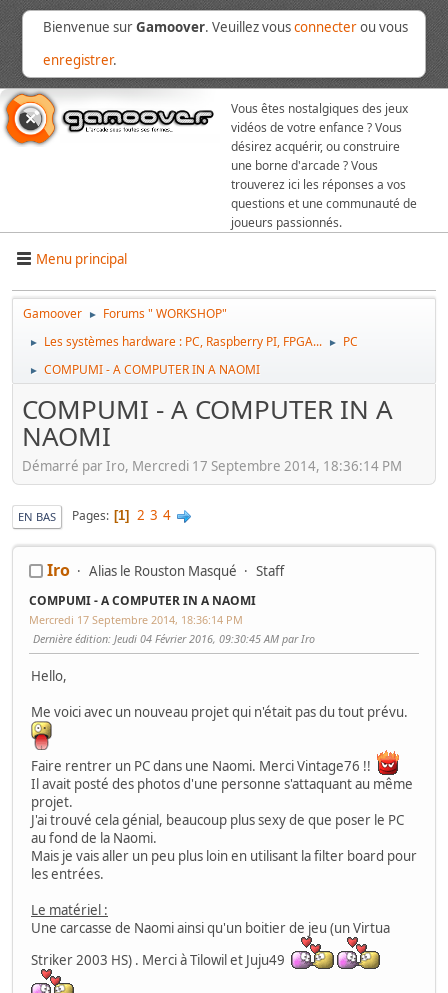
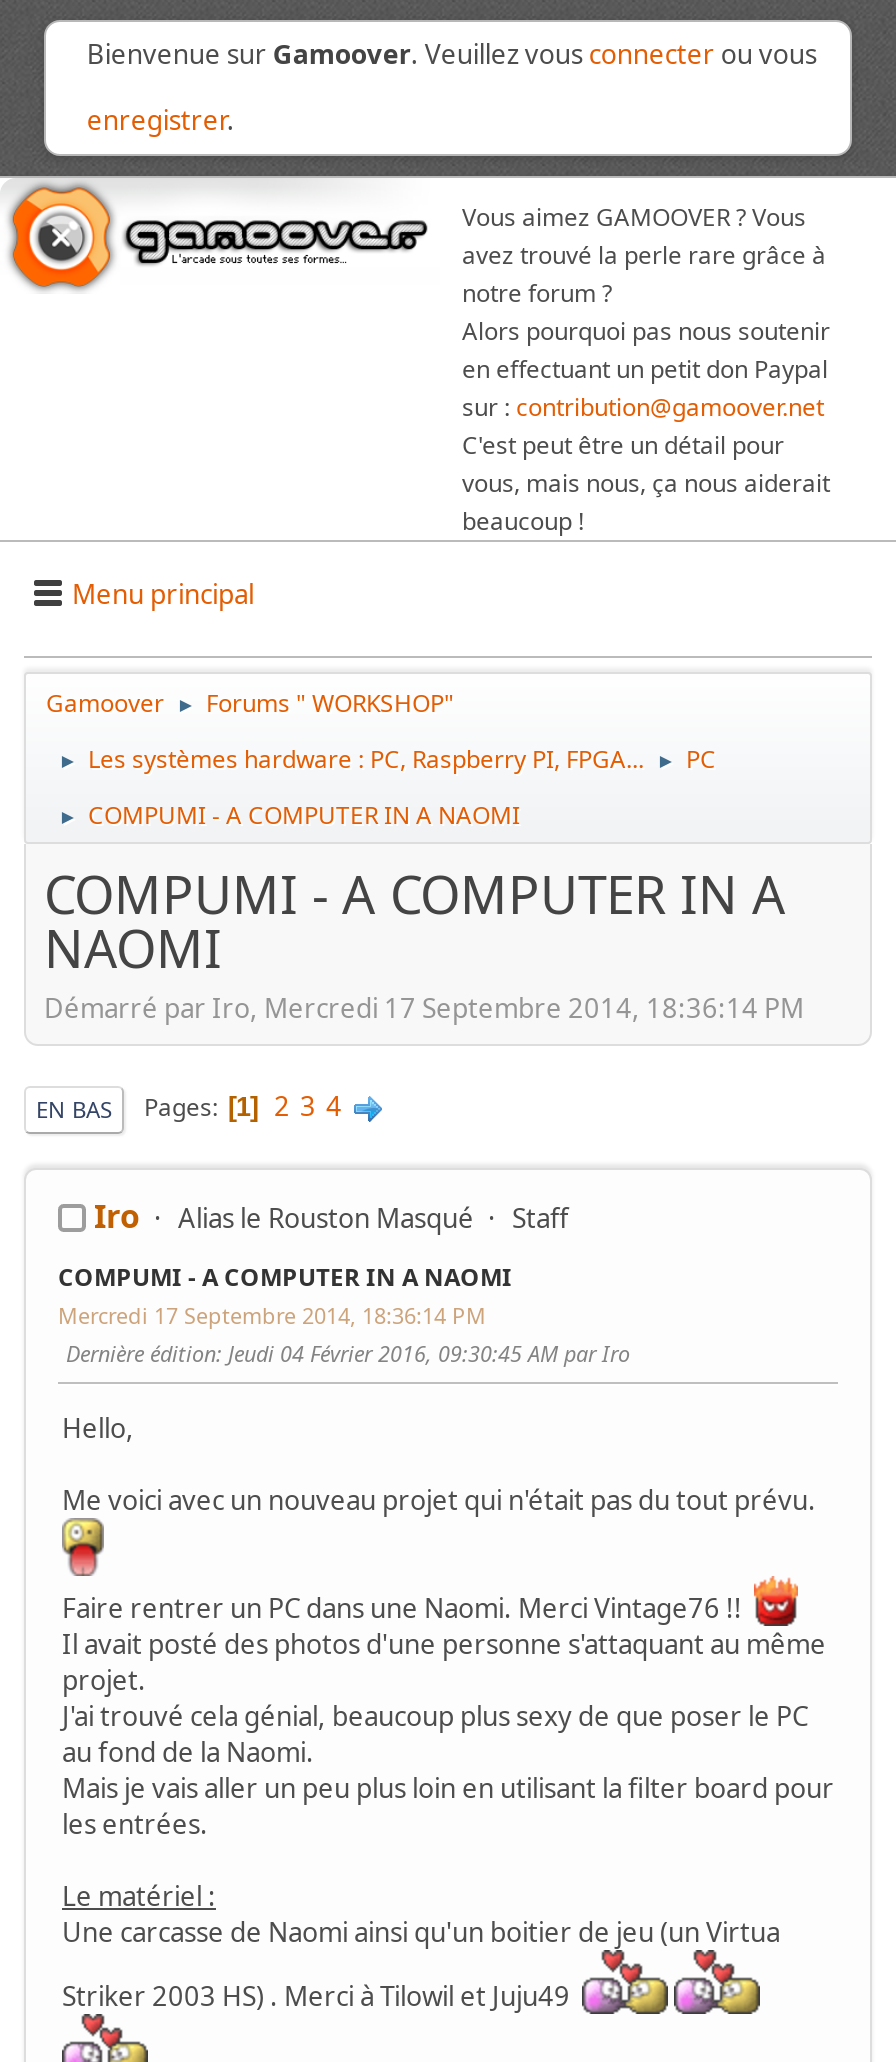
[231,100,417,231] Vous êtes nostalgiques des jeux | vidéos de votre enfance ? Vous | désirez acquérir, ou construire | une borne d'arcade ? Vous | trouverez ici les réponses a vos | questions et une communauté de | joueurs passionnés. -> [462,200,830,538] Vous aimez GAMOOVER ? Vous | avez trouvé la perle rare grâce à | notre forum ? | Alors pourquoi pas nous soutenir | en effectuant un petit don Paypal | sur : contribution@gamoover.net | C'est peut être un détail pour | vous, mais nous, ça nous aiderait | beaucoup !

